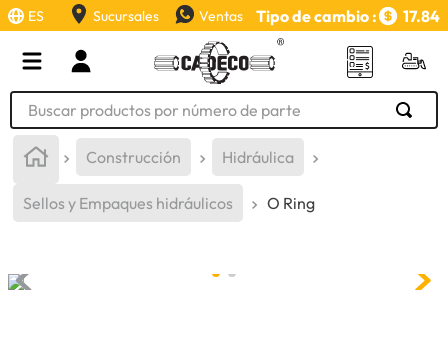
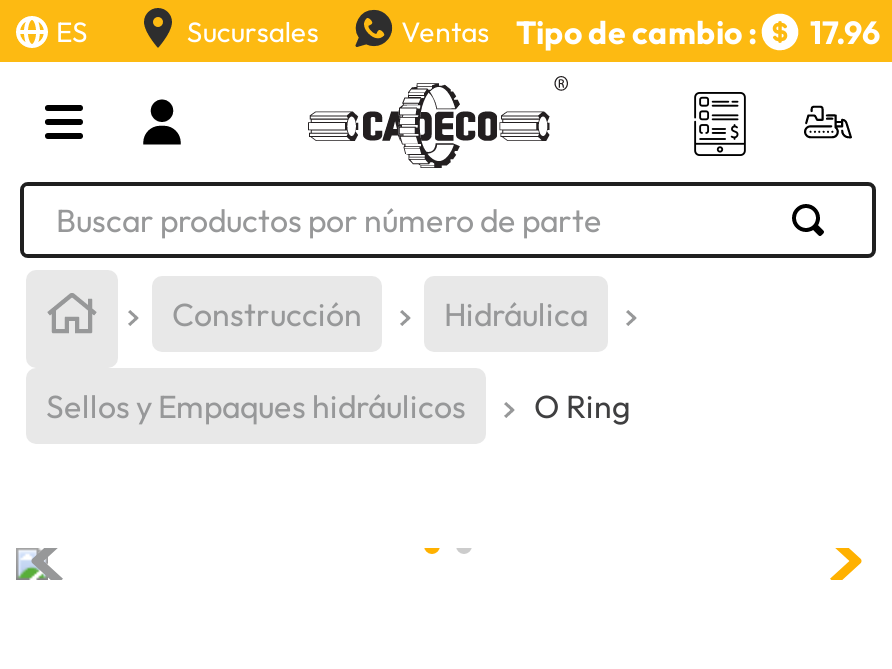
[199,5,440,25] Ventas Tipo de cambio : 17.84 -> [401,11,880,51] Ventas Tipo de cambio : 17.96

